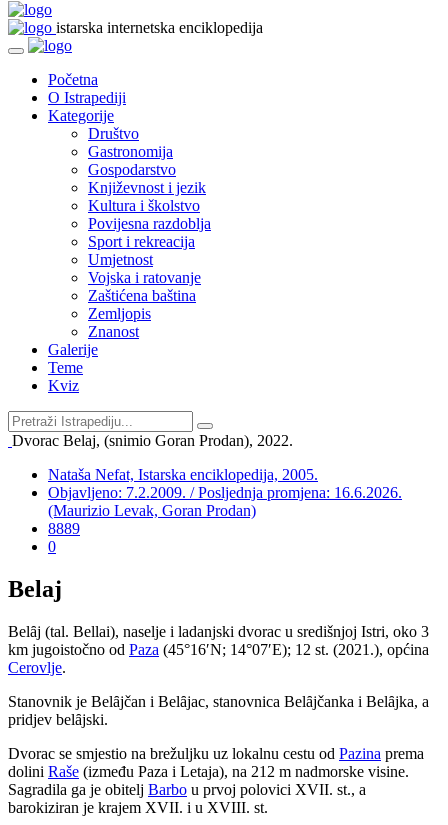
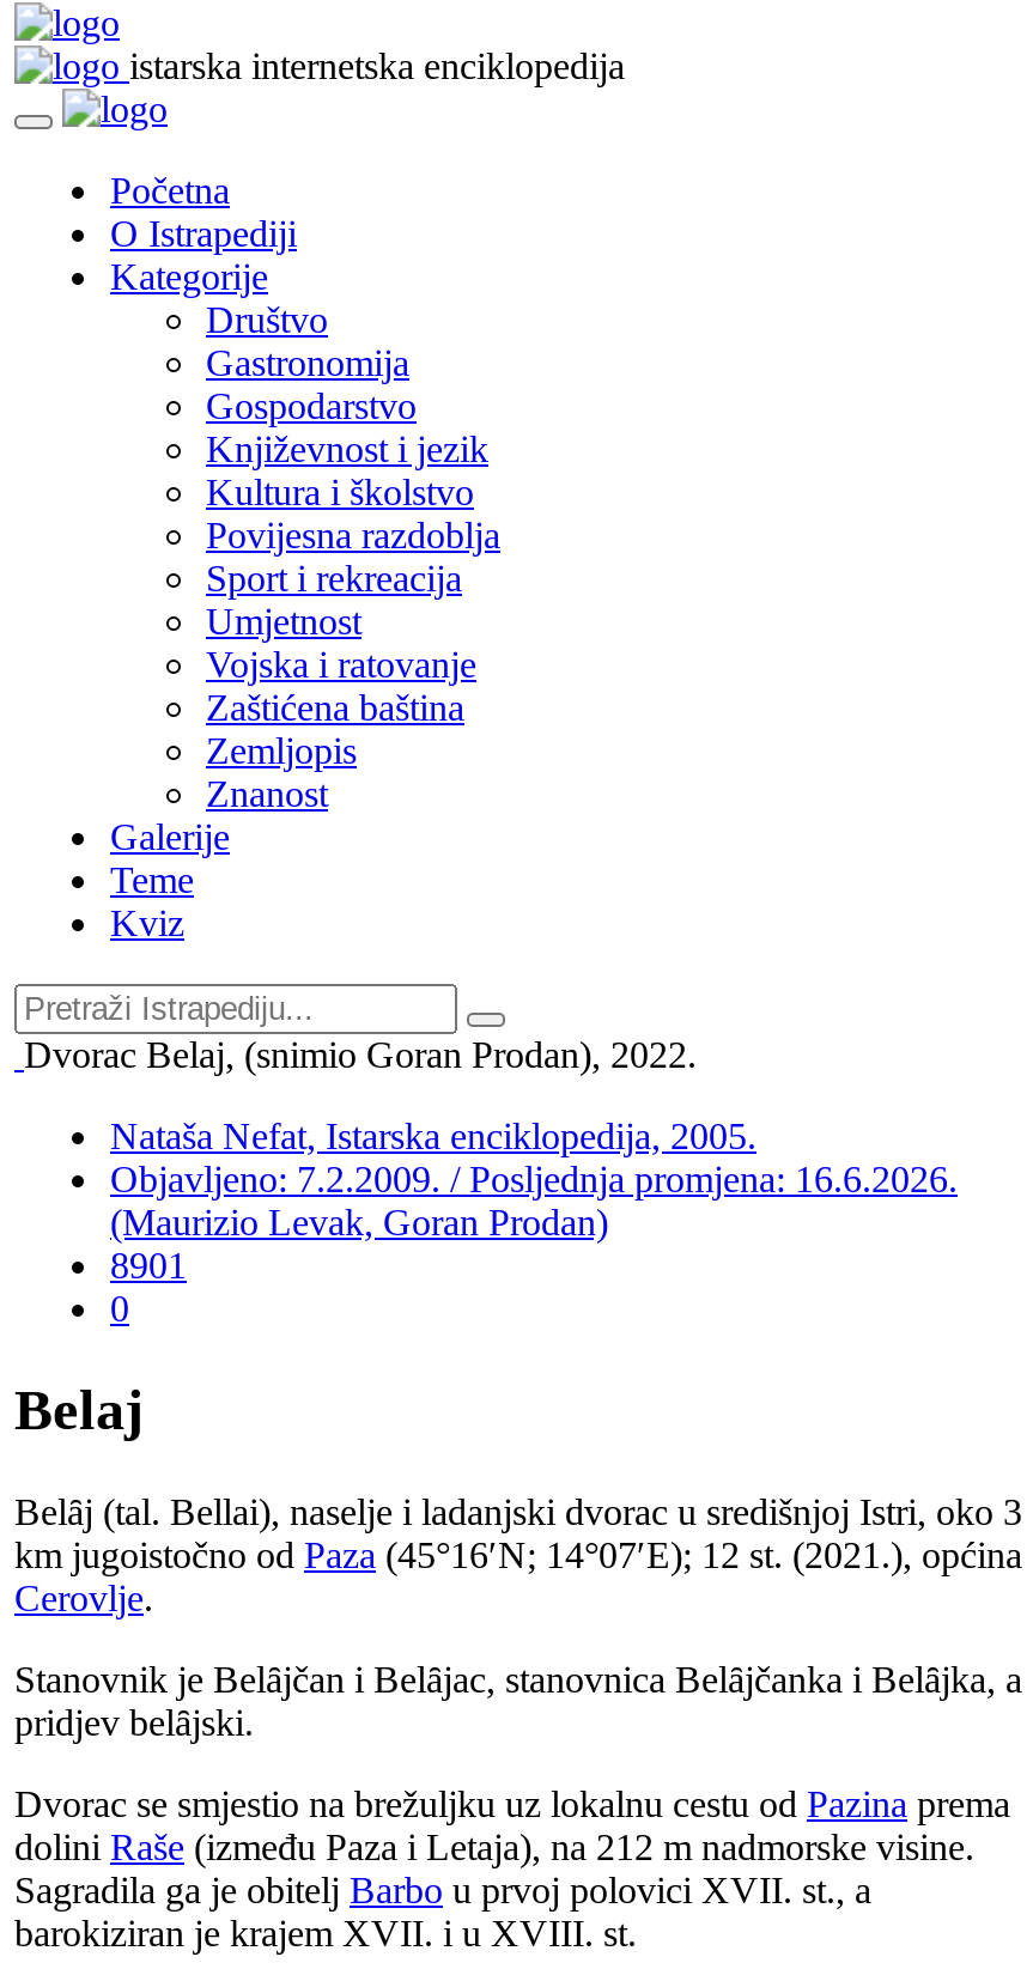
[48,520,80,537] 8889 -> [110,1245,187,1286] 8901

